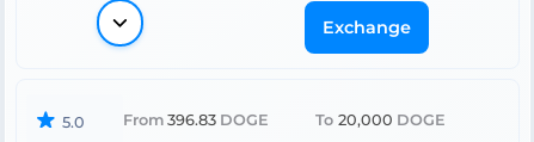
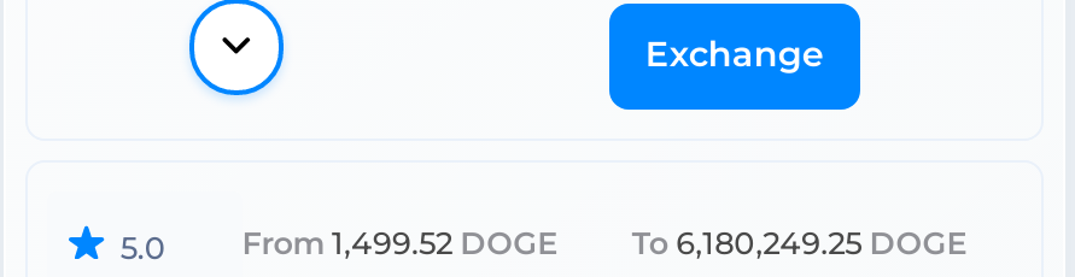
[123,111,269,129] From 396.83 DOGE -> [242,225,559,261] From 1,499.52 DOGE
[316,111,445,129] To 20,000 DOGE -> [632,225,968,261] To 6,180,249.25 DOGE

